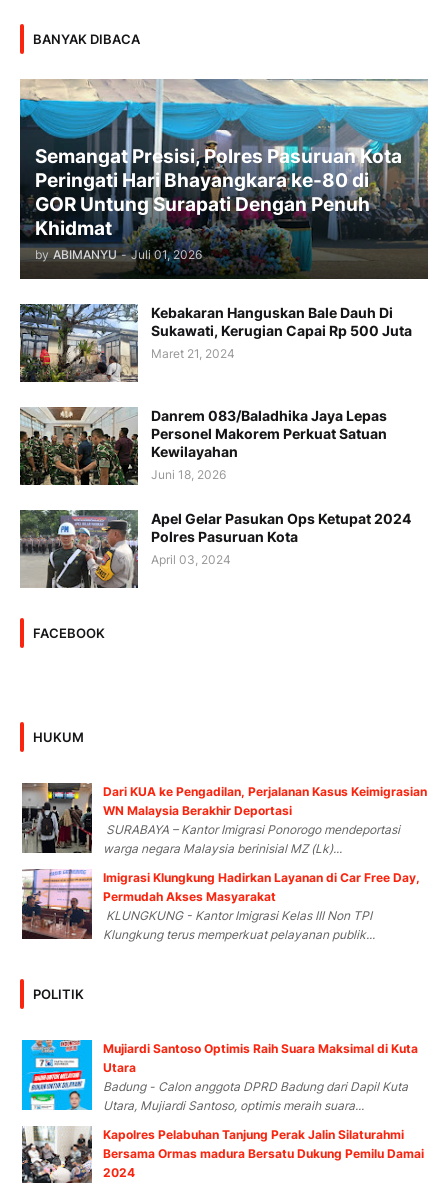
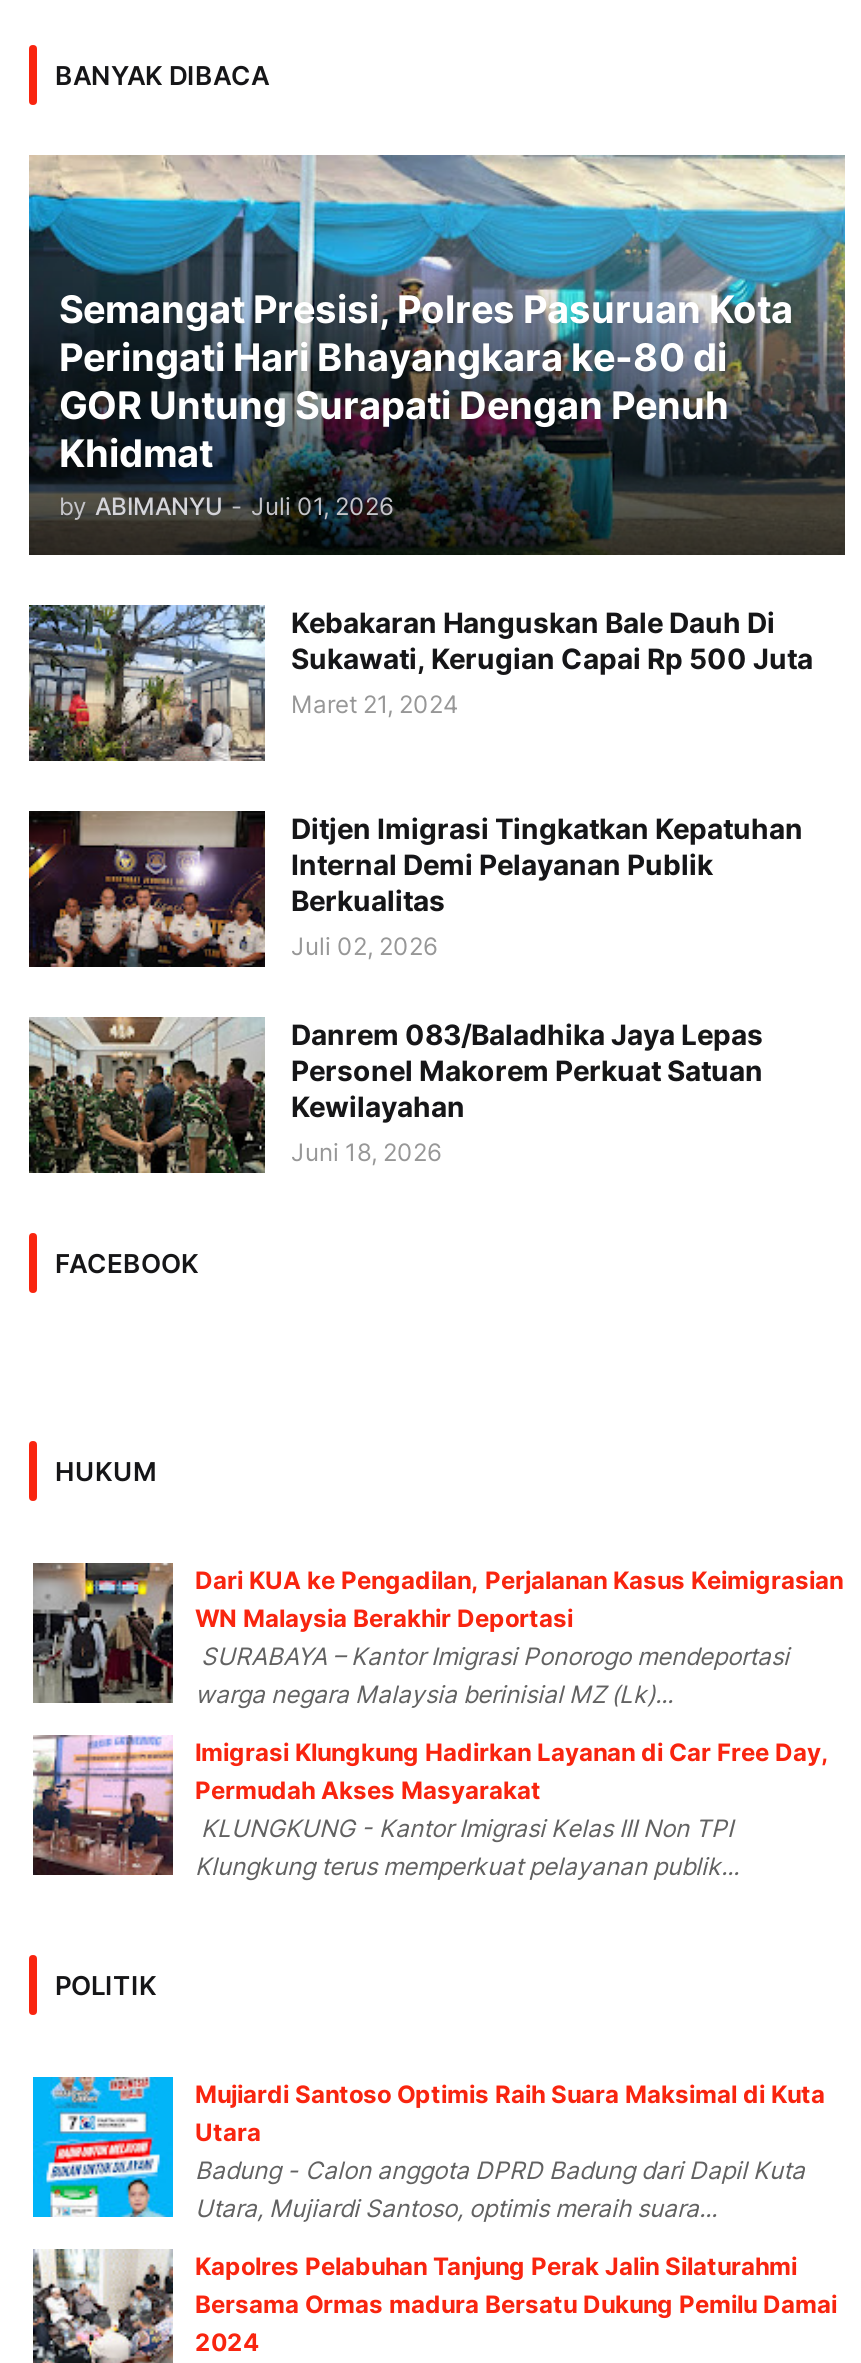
none -> [27,811,803,969] [image] | Ditjen Imigrasi Tingkatkan Kepatuhan | Internal Demi Pelayanan Publik | Berkualitas | Juli 02, 2026
moved [18,405,387,487] -> [25,1013,763,1177]: [image] | Danrem 083/Baladhika Jaya Lepas | Personel Makorem Perkuat Satuan | Kewilayahan | Juni 18, 2026
[20,510,411,589] [image] | Apel Gelar Pasukan Ops Ketupat 2024 | Polres Pasuruan Kota | April 03, 2024 -> none

